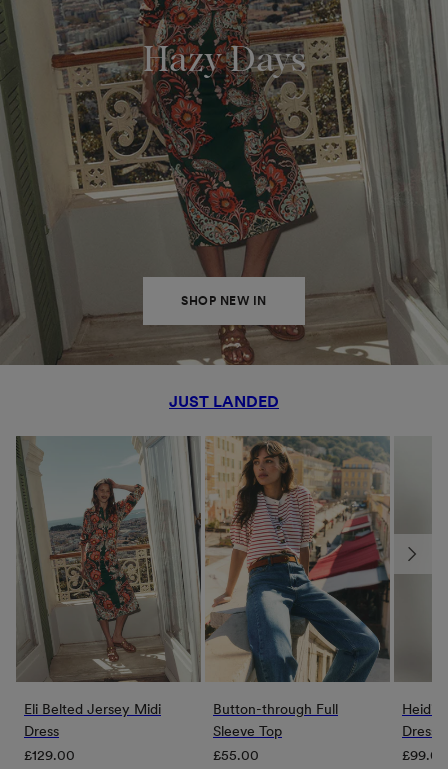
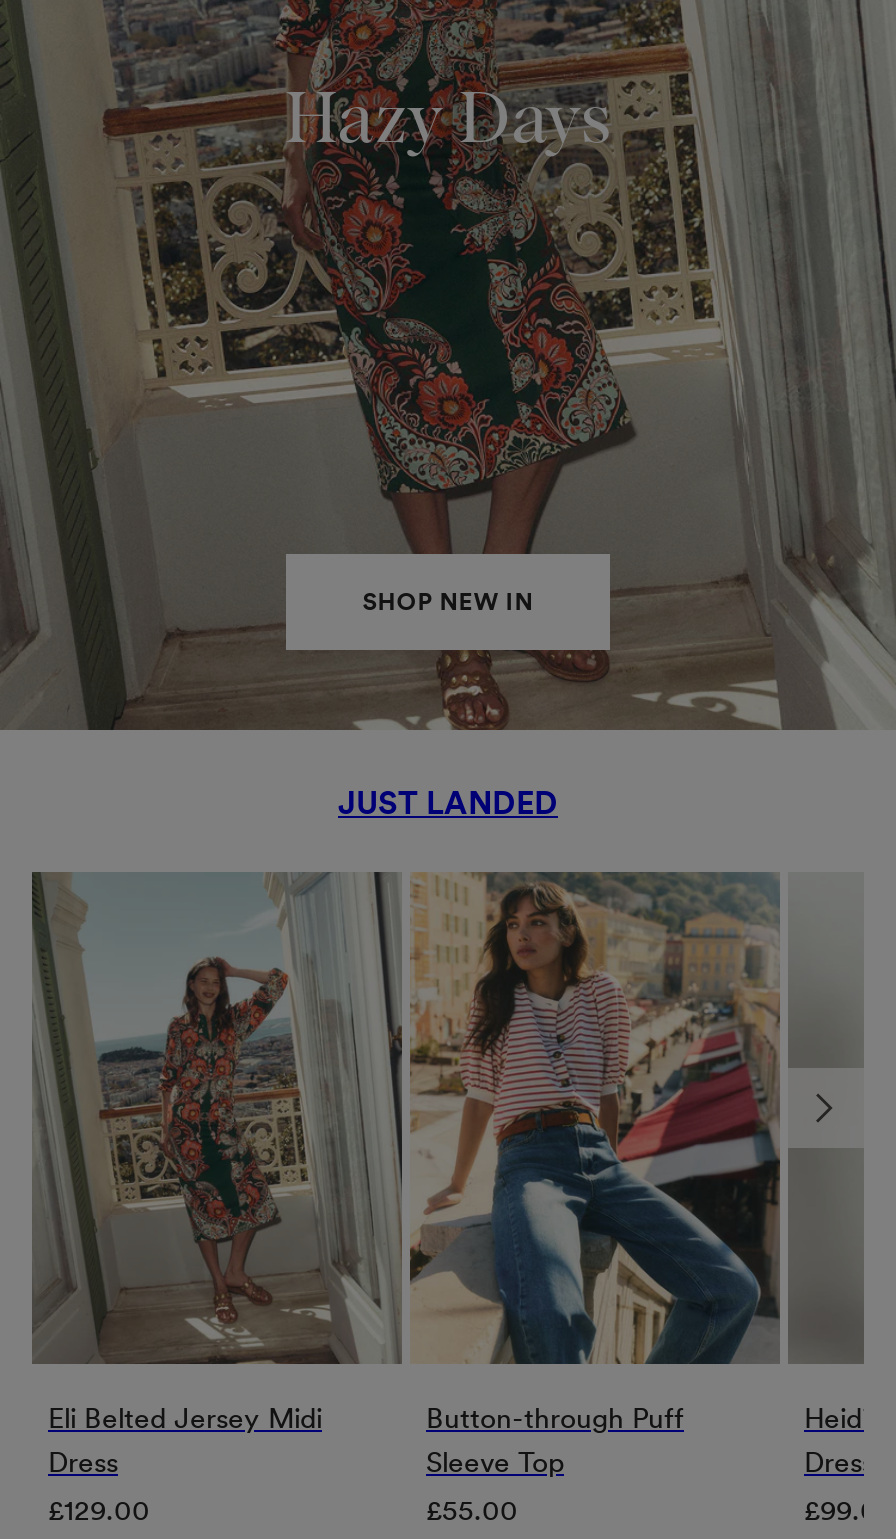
[213,701,338,717] Button-through Full -> [426,1402,684,1434] Button-through Puff

